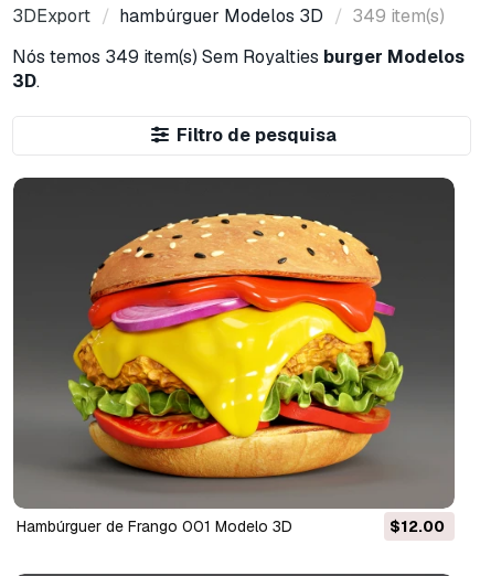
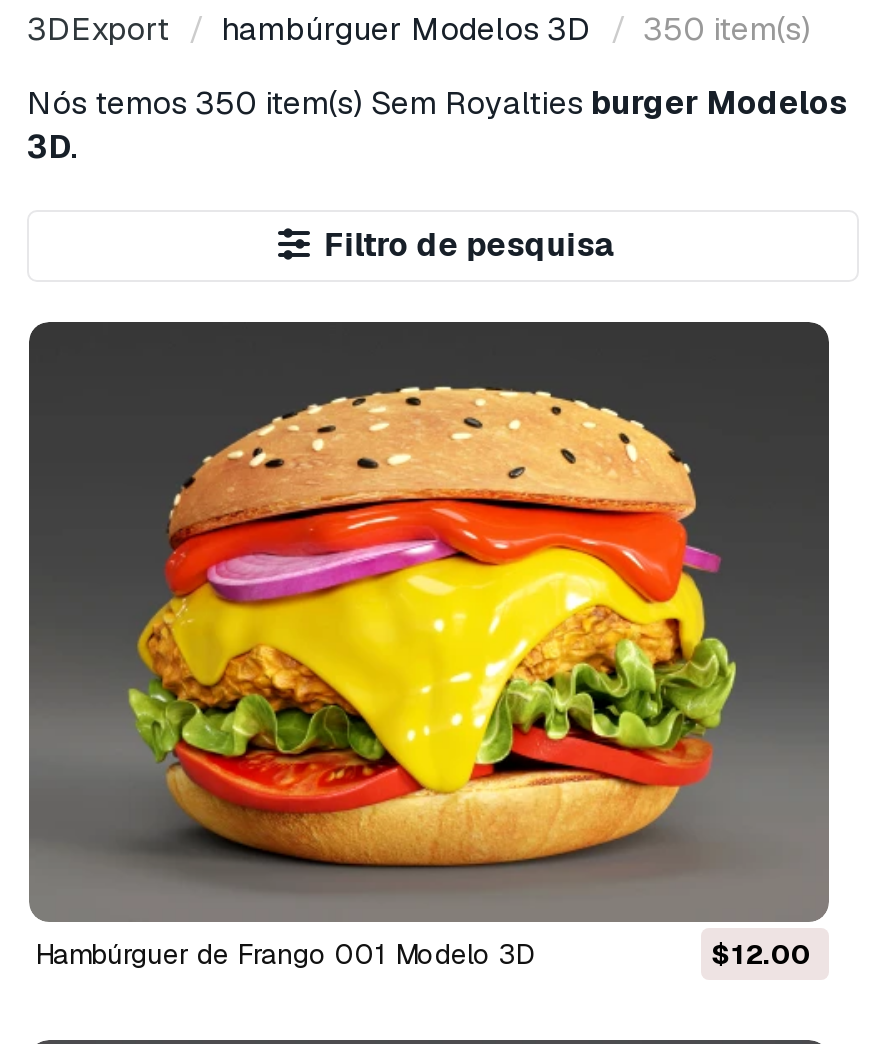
[12,4,445,28] 3DExport hambúrguer Modelos 3D 349 item(s) -> [27,8,811,50] 3DExport hambúrguer Modelos 3D 350 item(s)
[12,45,465,68] Nós temos 349 item(s) Sem Royalties burger Modelos -> [27,82,847,124] Nós temos 350 item(s) Sem Royalties burger Modelos

